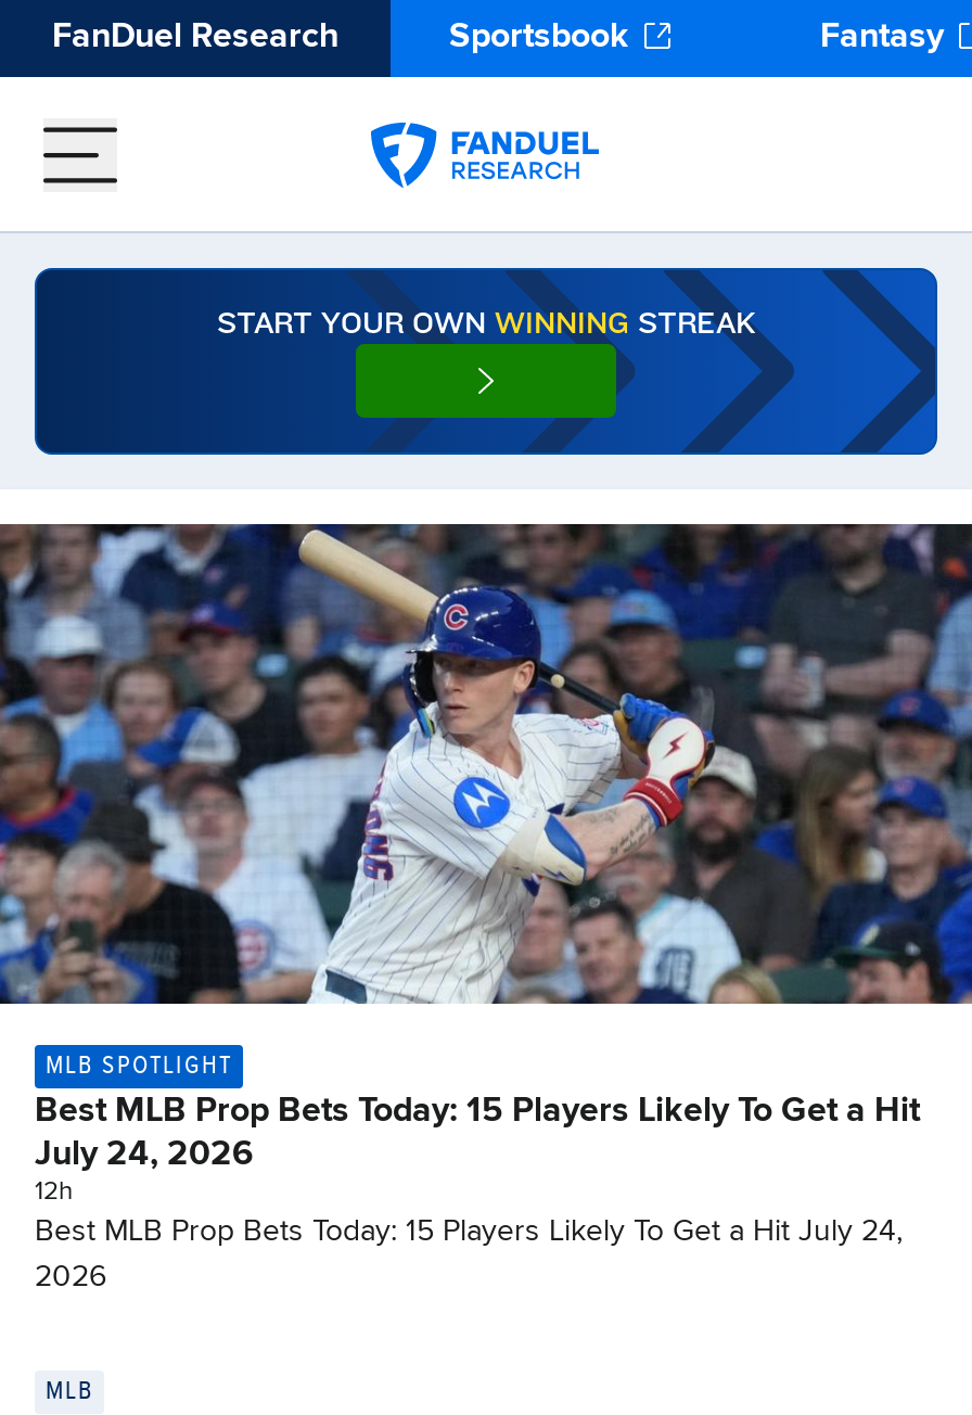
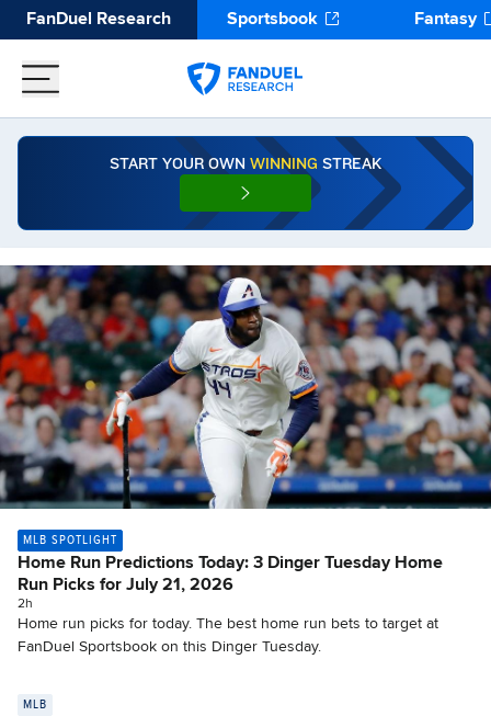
[7,522,965,1004] [image] -> [3,264,488,510] [image]
[35,1095,920,1247] Best MLB Prop Bets Today: 15 Players Likely To Get a Hit | July 24, 2026 | 12h | Best MLB Prop Bets Today: 15 Players Likely To Get a Hit July 24, -> [18,555,443,631] Home Run Predictions Today: 3 Dinger Tuesday Home | Run Picks for July 21, 2026 | 2h | Home run picks for today. The best home run bets to target at
[35,1262,106,1293] 2026 -> [18,639,321,654] FanDuel Sportsbook on this Dinger Tuesday.

